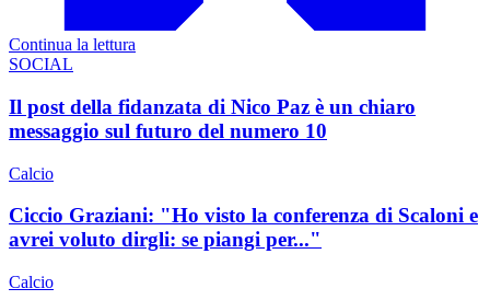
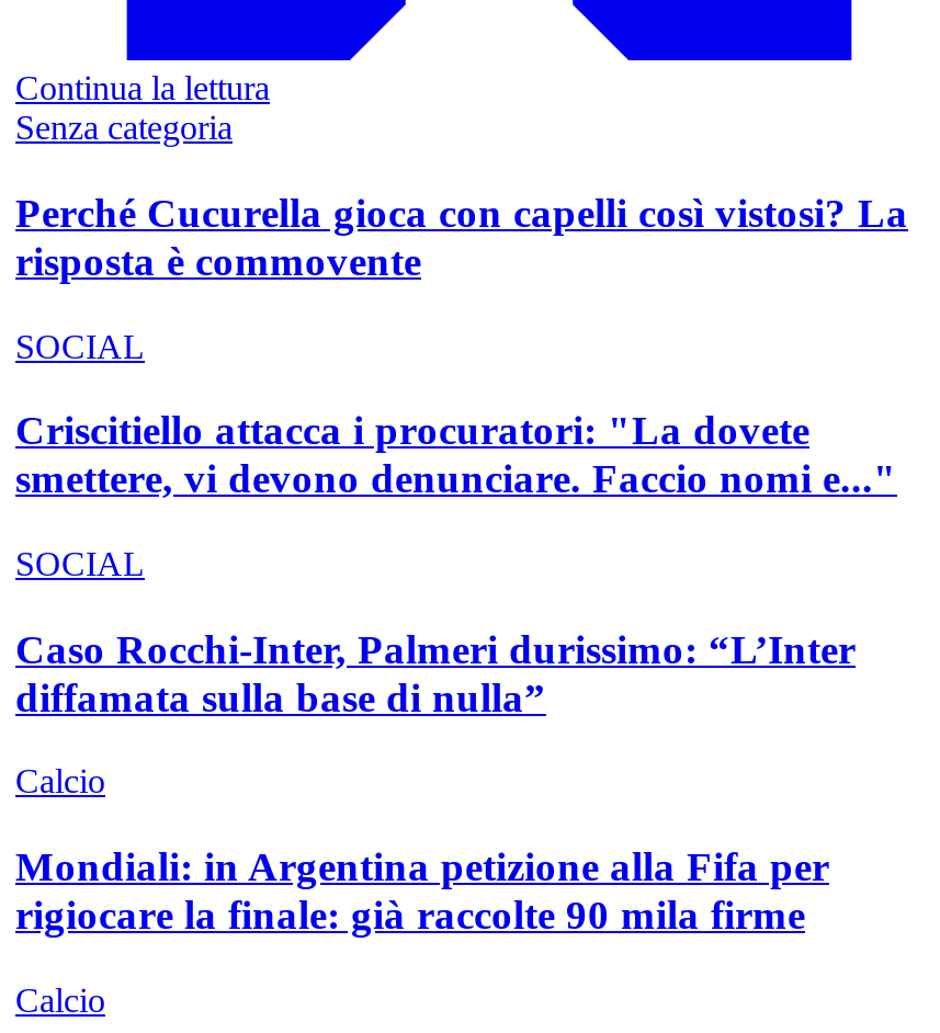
none -> [15,109,908,284] Senza categoria | Perché Cucurella gioca con capelli così vistosi? La | risposta è commovente
[9,95,416,142] Il post della fidanzata di Nico Paz è un chiaro | messaggio sul futuro del numero 10 -> [15,407,897,720] Criscitiello attacca i procuratori: "La dovete | smettere, vi devono denunciare. Faccio nomi e..." | SOCIAL | Caso Rocchi-Inter, Palmeri durissimo: “L’Inter | diffamata sulla base di nulla”
[9,204,478,251] Ciccio Graziani: "Ho visto la conferenza di Scaloni e | avrei voluto dirgli: se piangi per..." -> [15,844,829,938] Mondiali: in Argentina petizione alla Fifa per | rigiocare la finale: già raccolte 90 mila firme

